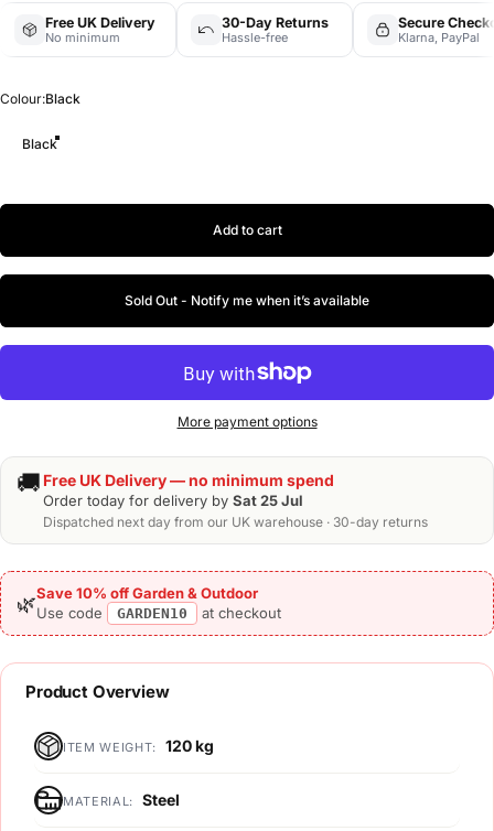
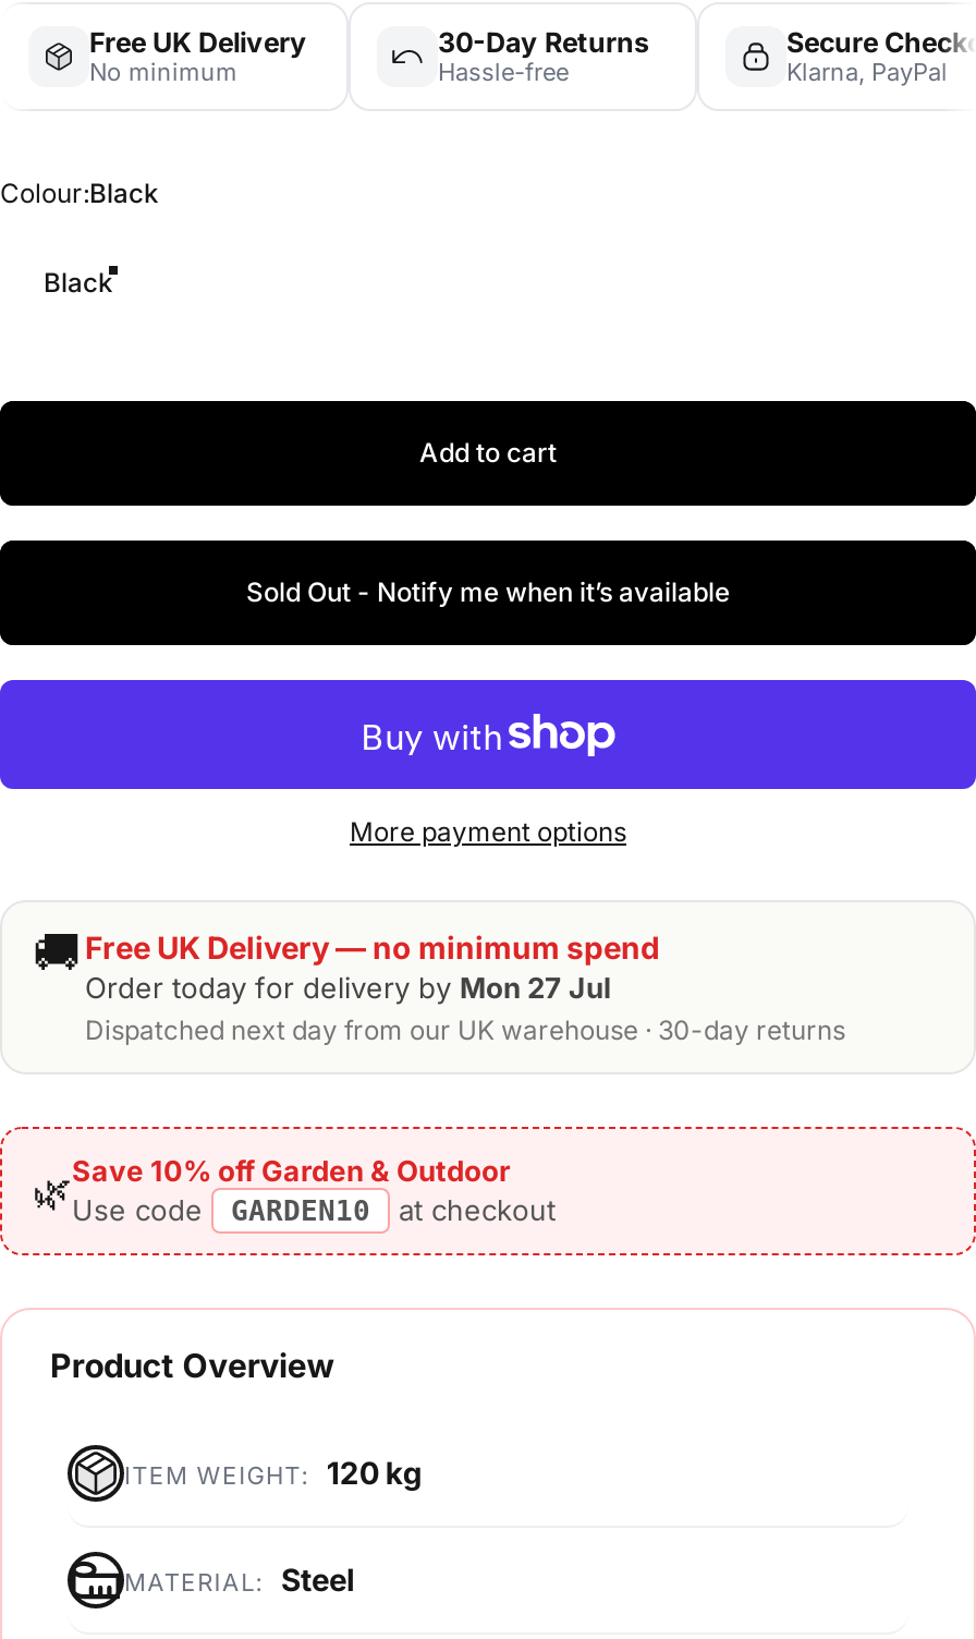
[43,492,303,509] Order today for delivery by Sat 25 Jul -> [85,970,612,1005] Order today for delivery by Mon 27 Jul

